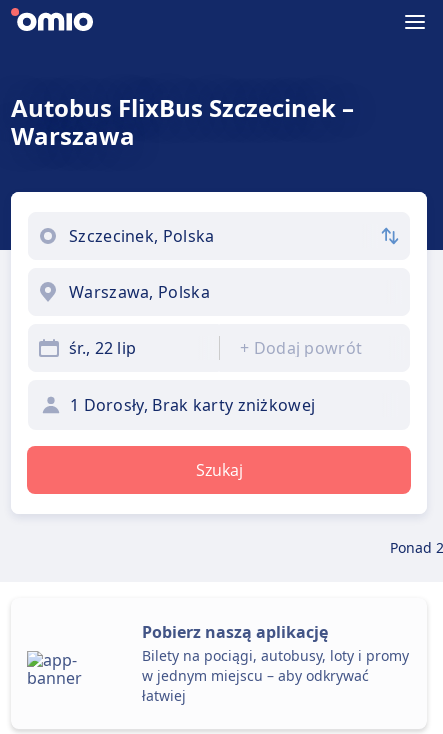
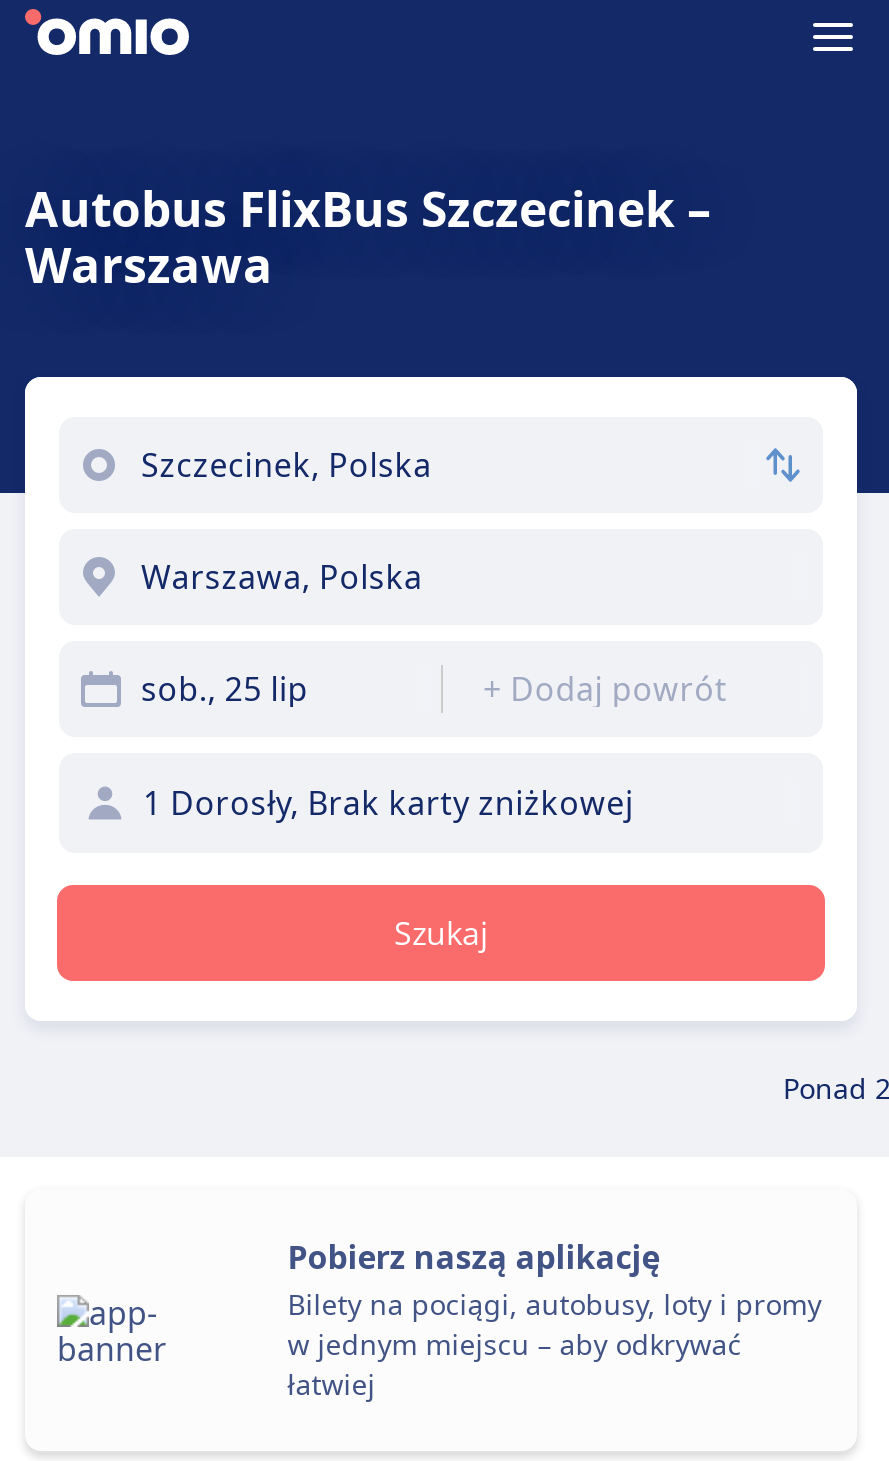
[69,337,136,359] śr., 22 lip -> [141,667,308,711] sob., 25 lip

